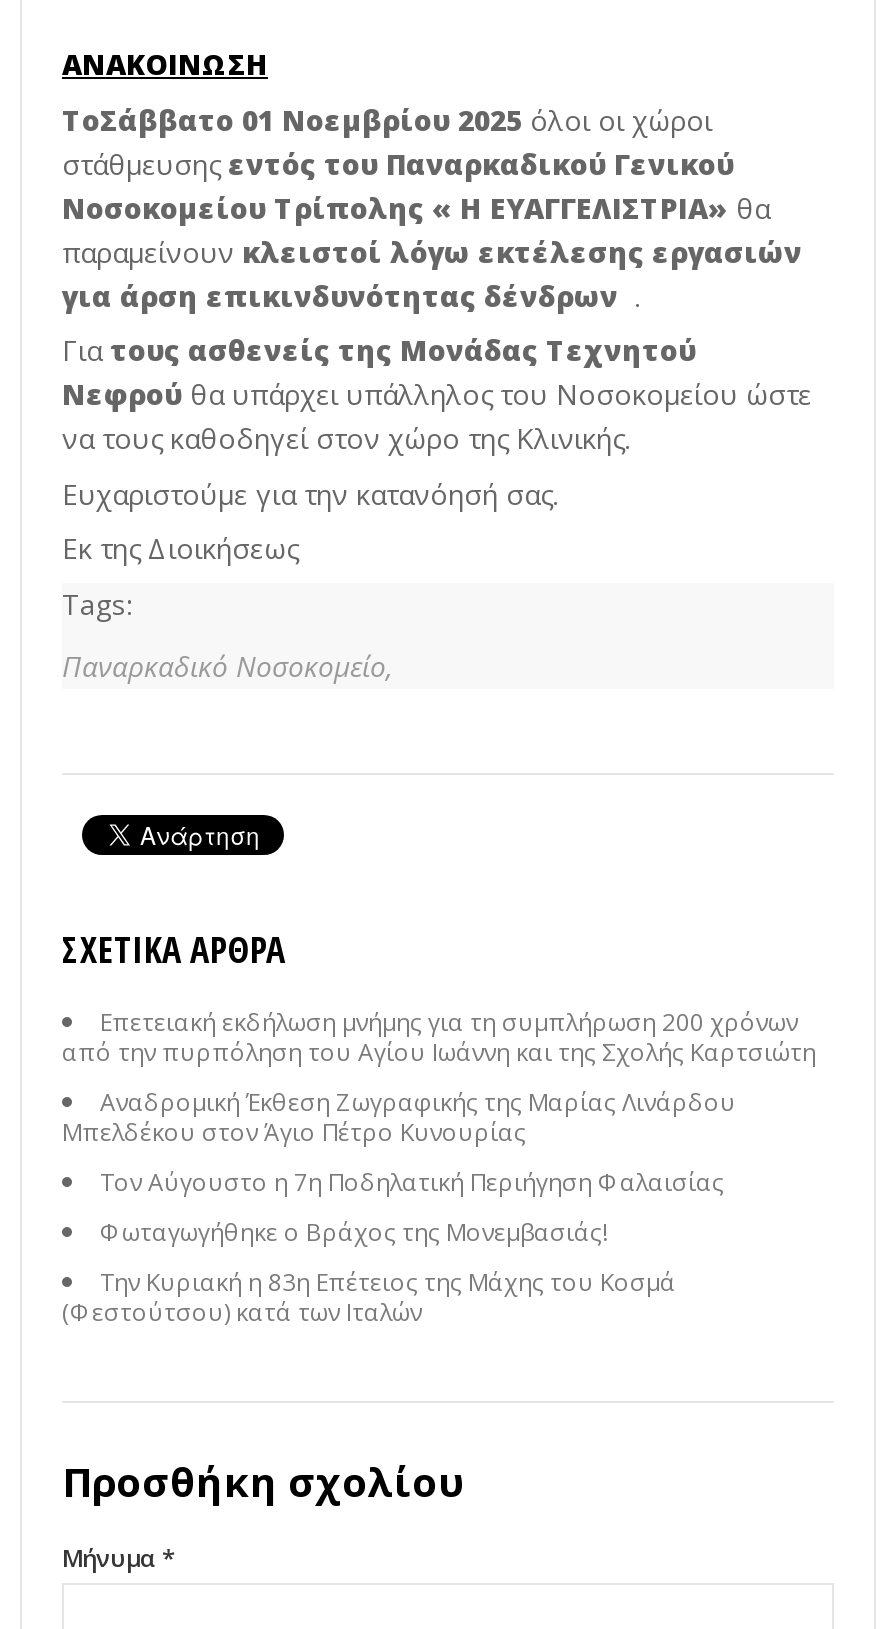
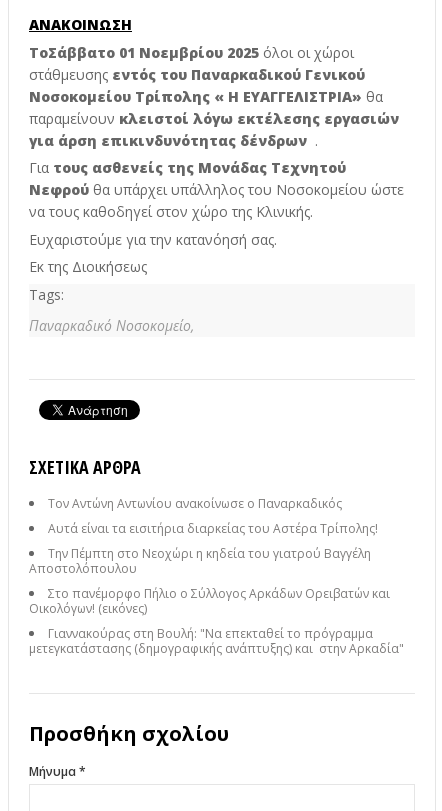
[62,1005,816,1069] Επετειακή εκδήλωση μνήμης για τη συμπλήρωση 200 χρόνων | από την πυρπόληση του Αγίου Ιωάννη και της Σχολής Καρτσιώτη -> [48,495,342,512] Τον Αντώνη Αντωνίου ανακοίνωσε ο Παναρκαδικός
[62,1085,736,1149] Αναδρομική Έκθεση Ζωγραφικής της Μαρίας Λινάρδου | Μπελδέκου στον Άγιο Πέτρο Κυνουρίας -> [48,520,378,537] Αυτά είναι τα εισιτήρια διαρκείας του Αστέρα Τρίπολης!
[100,1165,724,1199] Τον Αύγουστο η 7η Ποδηλατική Περιήγηση Φαλαισίας -> [29,545,371,577] Την Πέμπτη στο Νεοχώρι η κηδεία του γιατρού Βαγγέλη | Αποστολόπουλου
[100,1215,608,1249] Φωταγωγήθηκε ο Βράχος της Μονεμβασιάς! -> [29,585,390,617] Στο πανέμορφο Πήλιο ο Σύλλογος Αρκάδων Ορειβατών και | Οικολόγων! (εικόνες)
[62,1265,676,1329] Την Κυριακή η 83η Επέτειος της Μάχης του Κοσμά | (Φεστούτσου) κατά των Ιταλών -> [29,625,404,657] Γιαννακούρας στη Βουλή: "Να επεκταθεί το πρόγραμμα | μετεγκατάστασης (δημογραφικής ανάπτυξης) και στην Αρκαδία"

